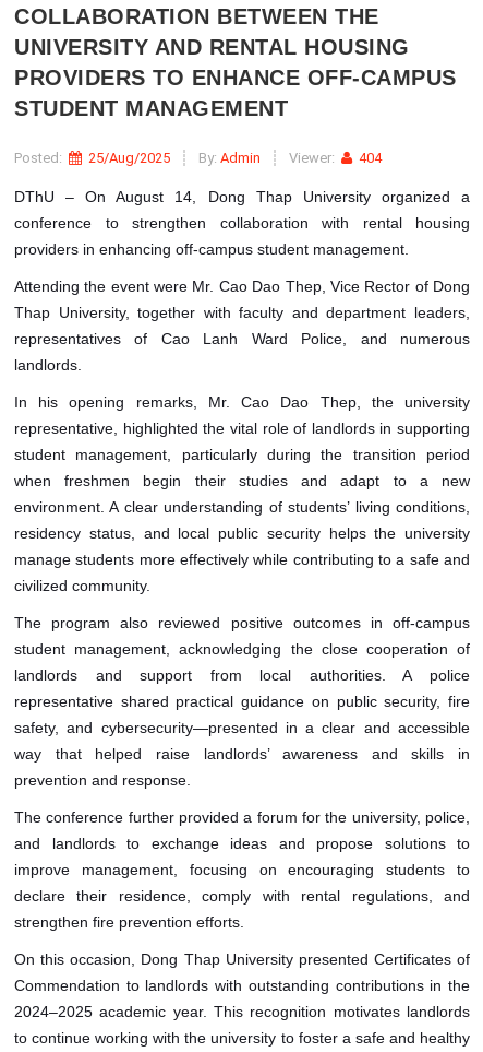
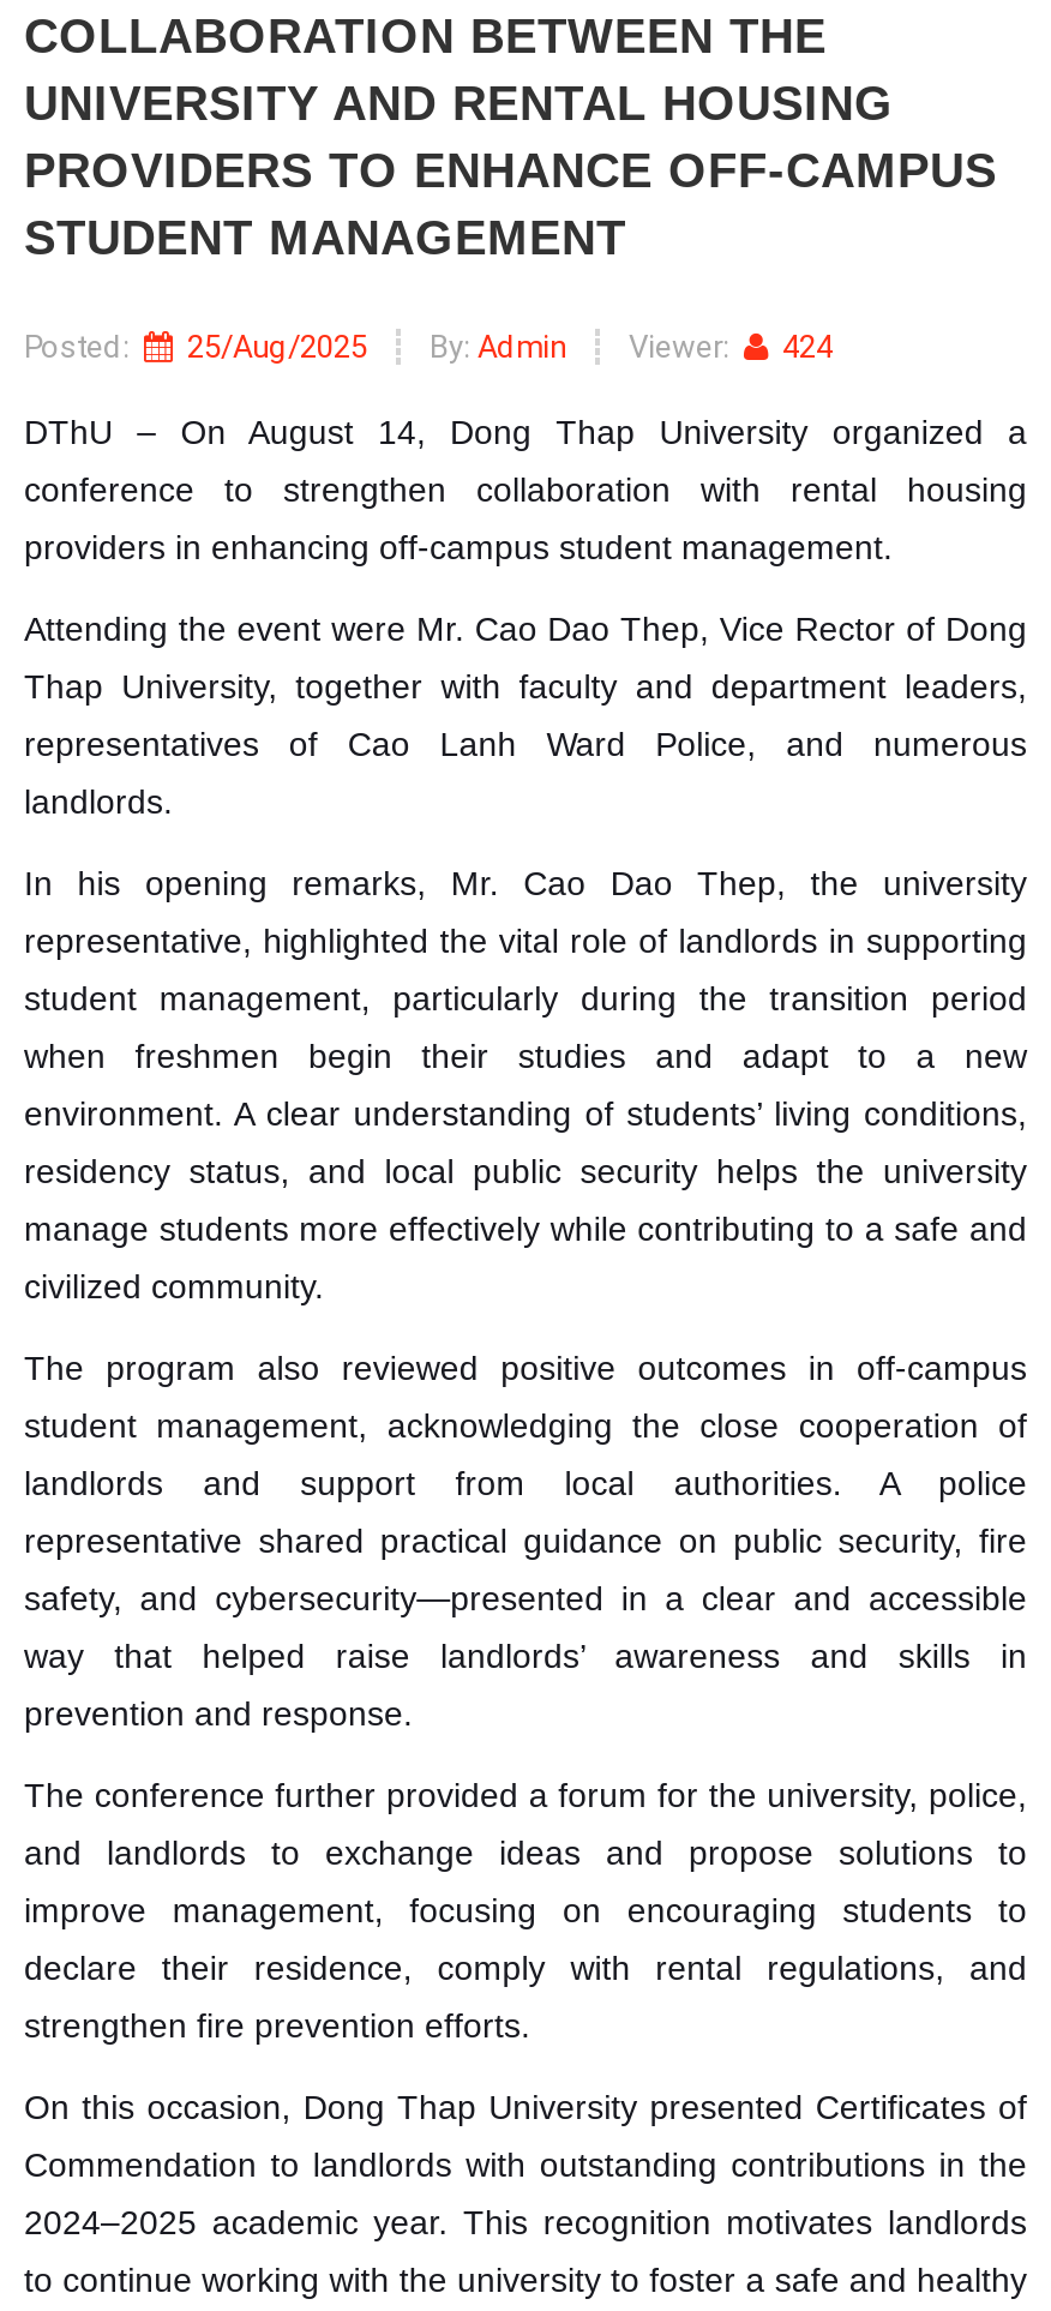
[14,150,382,166] Posted: 25/Aug/2025 By: Admin Viewer: 404 -> [24,329,833,365] Posted: 25/Aug/2025 By: Admin Viewer: 424

